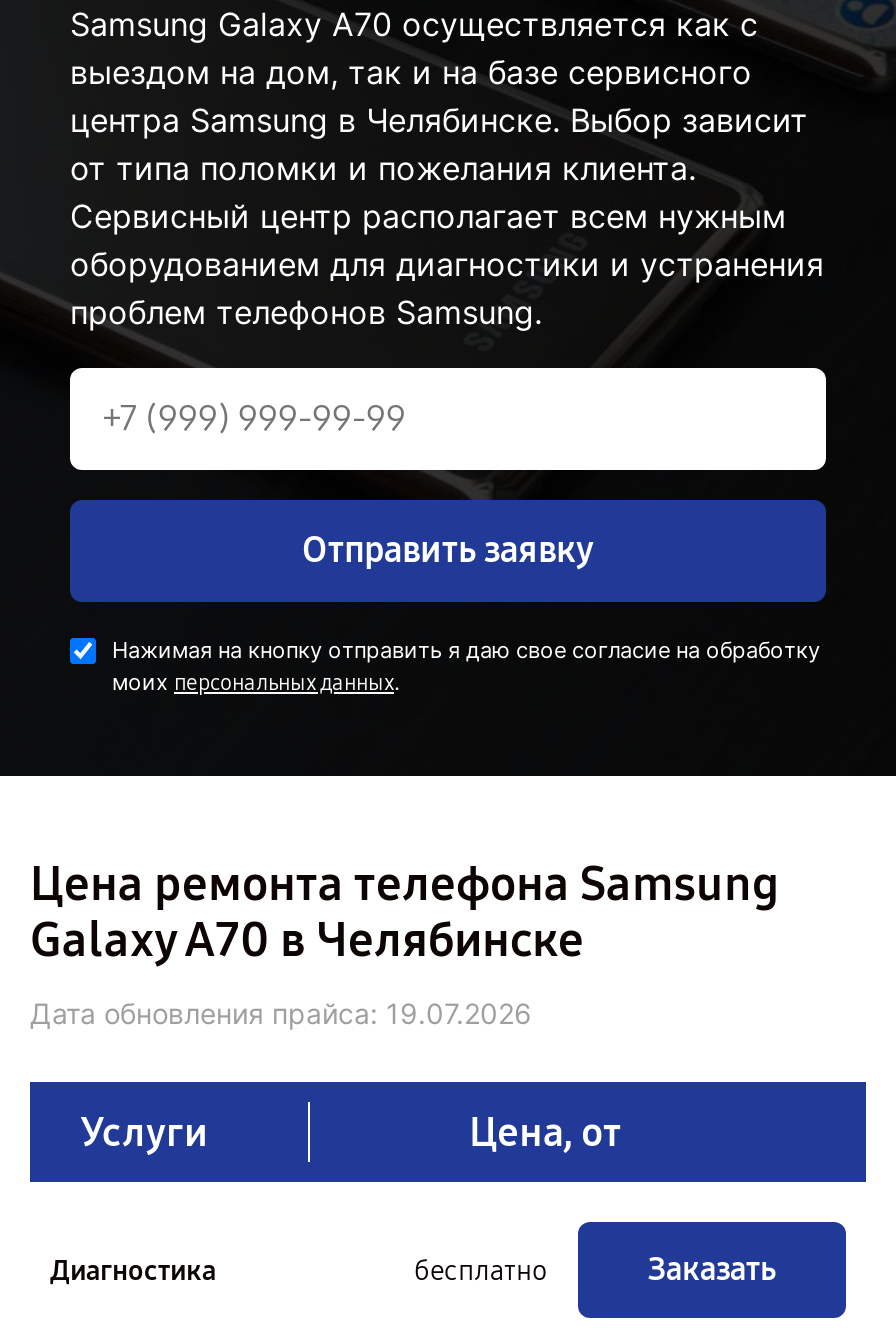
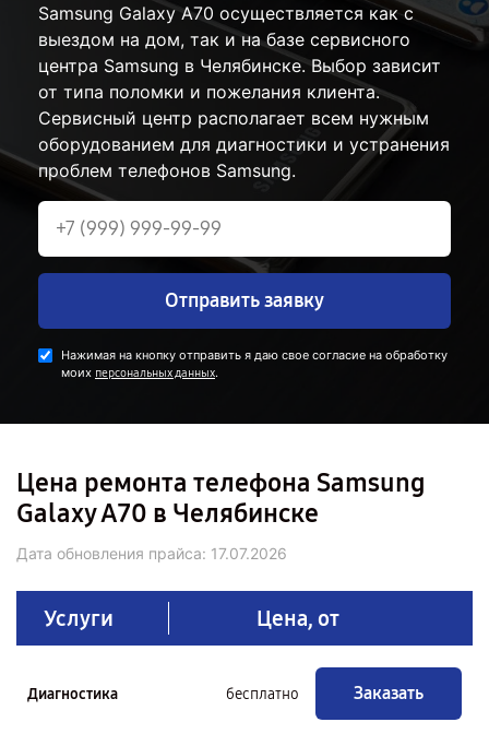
[30,996,532,1030] Дата обновления прайса: 19.07.2026 -> [16,544,287,563] Дата обновления прайса: 17.07.2026

